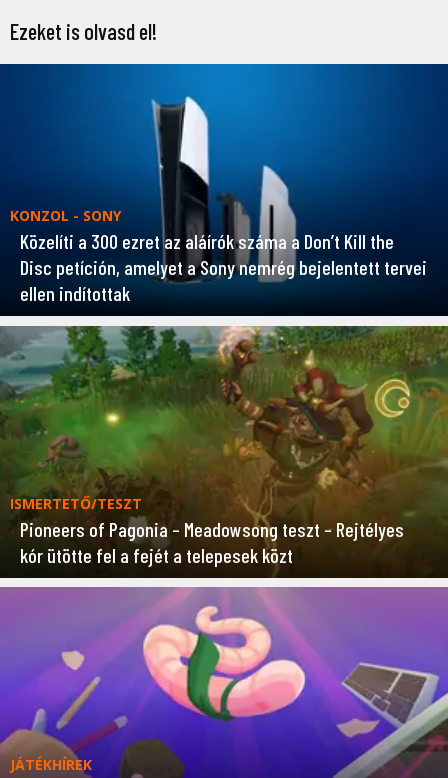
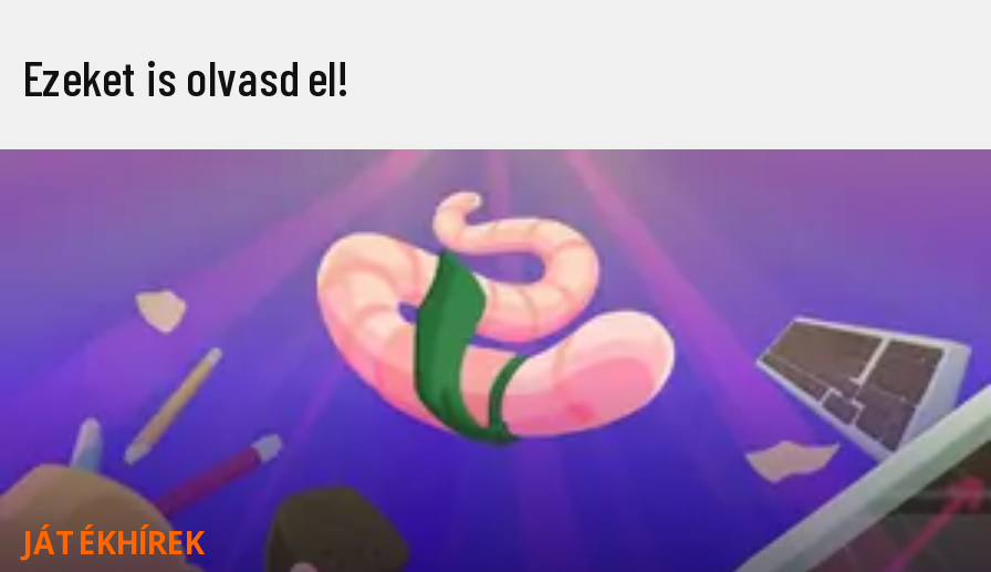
[3,63,445,317] [image] | KONZOL - SONY | Közelíti a 300 ezret az aláírók száma a Don’t Kill the | Disc petíción, amelyet a Sony nemrég bejelentett tervei | ellen indítottak -> none
[3,325,445,579] [image] | ISMERTETŐ/TESZT | Pioneers of Pagonia – Meadowsong teszt – Rejtélyes | kór ütötte fel a fejét a telepesek közt -> none

